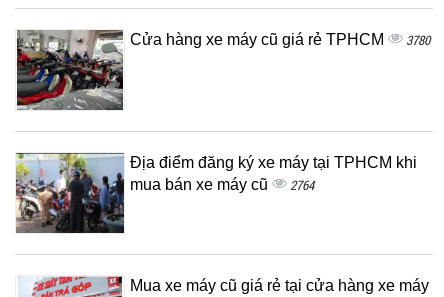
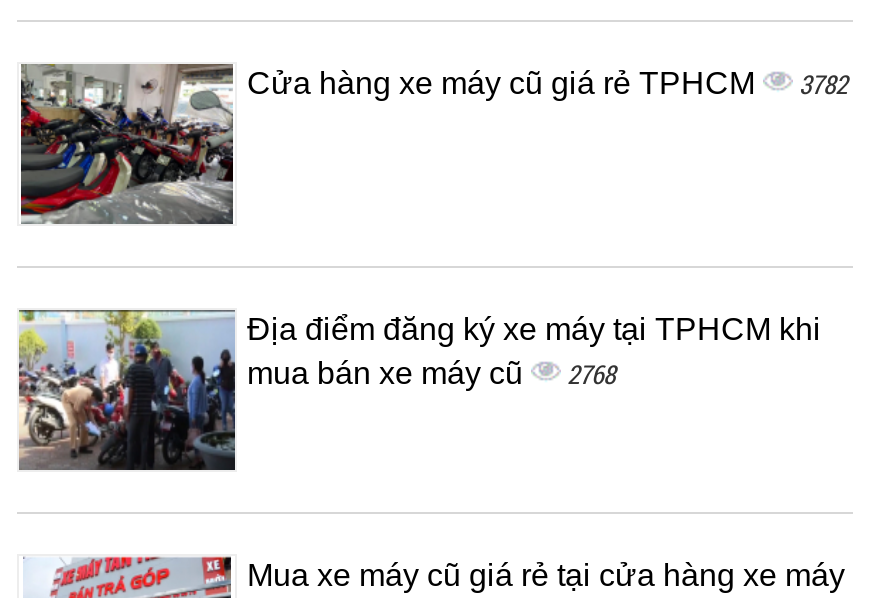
[130,31,430,49] Cửa hàng xe máy cũ giá rẻ TPHCM 3780 -> [247,66,847,102] Cửa hàng xe máy cũ giá rẻ TPHCM 3782
[130,176,314,194] mua bán xe máy cũ 2764 -> [247,356,615,392] mua bán xe máy cũ 2768

